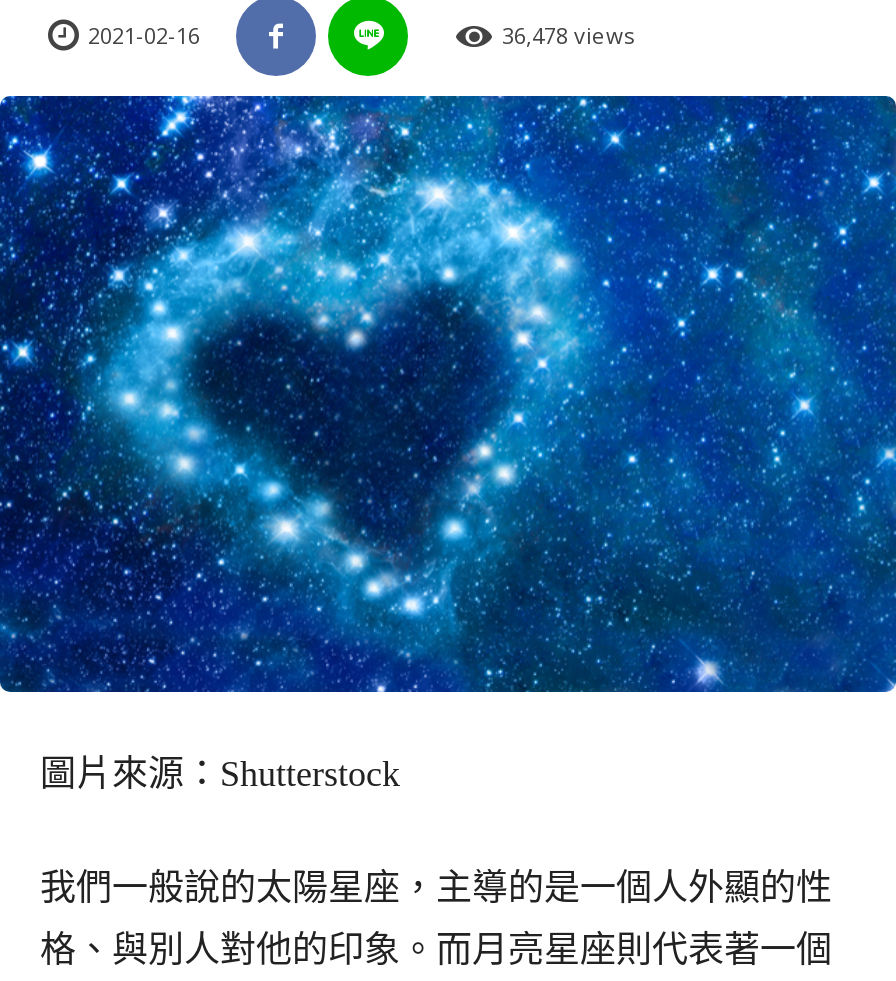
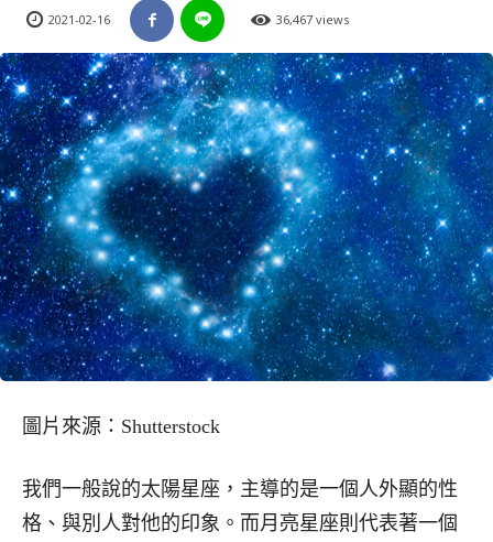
[502,21,634,51] 36,478 views -> [276,11,349,28] 36,467 views

